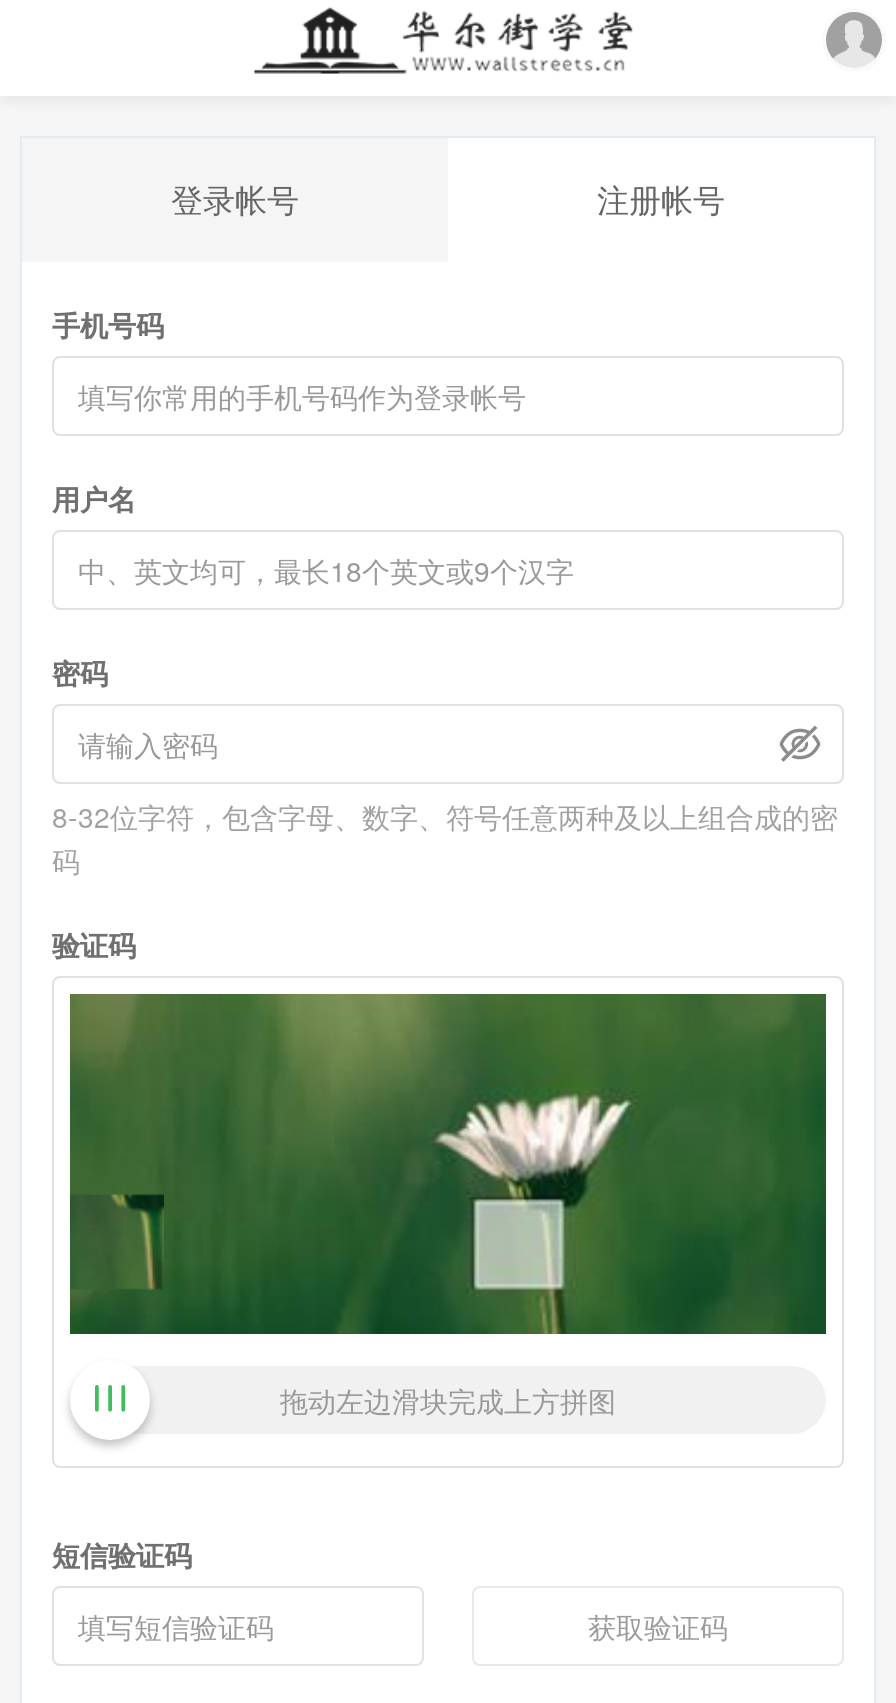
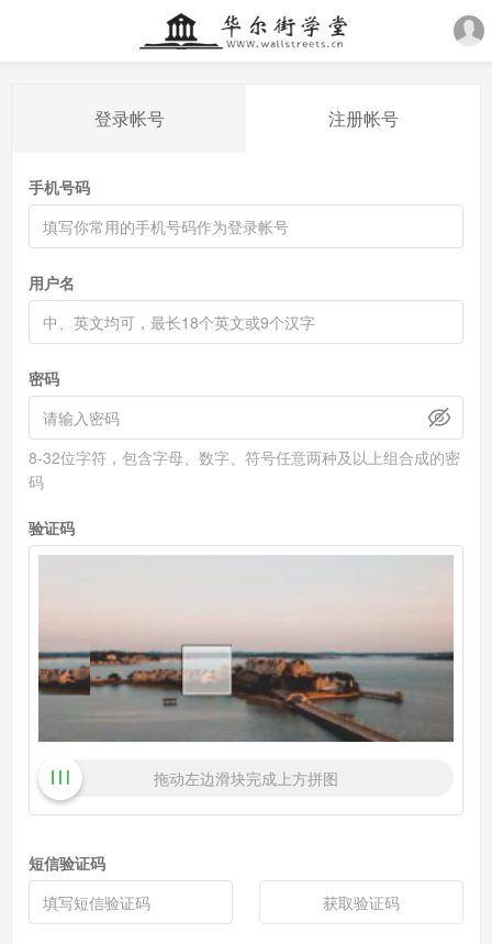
[68,992,828,1336] [image] -> [37,555,455,743] [image]

